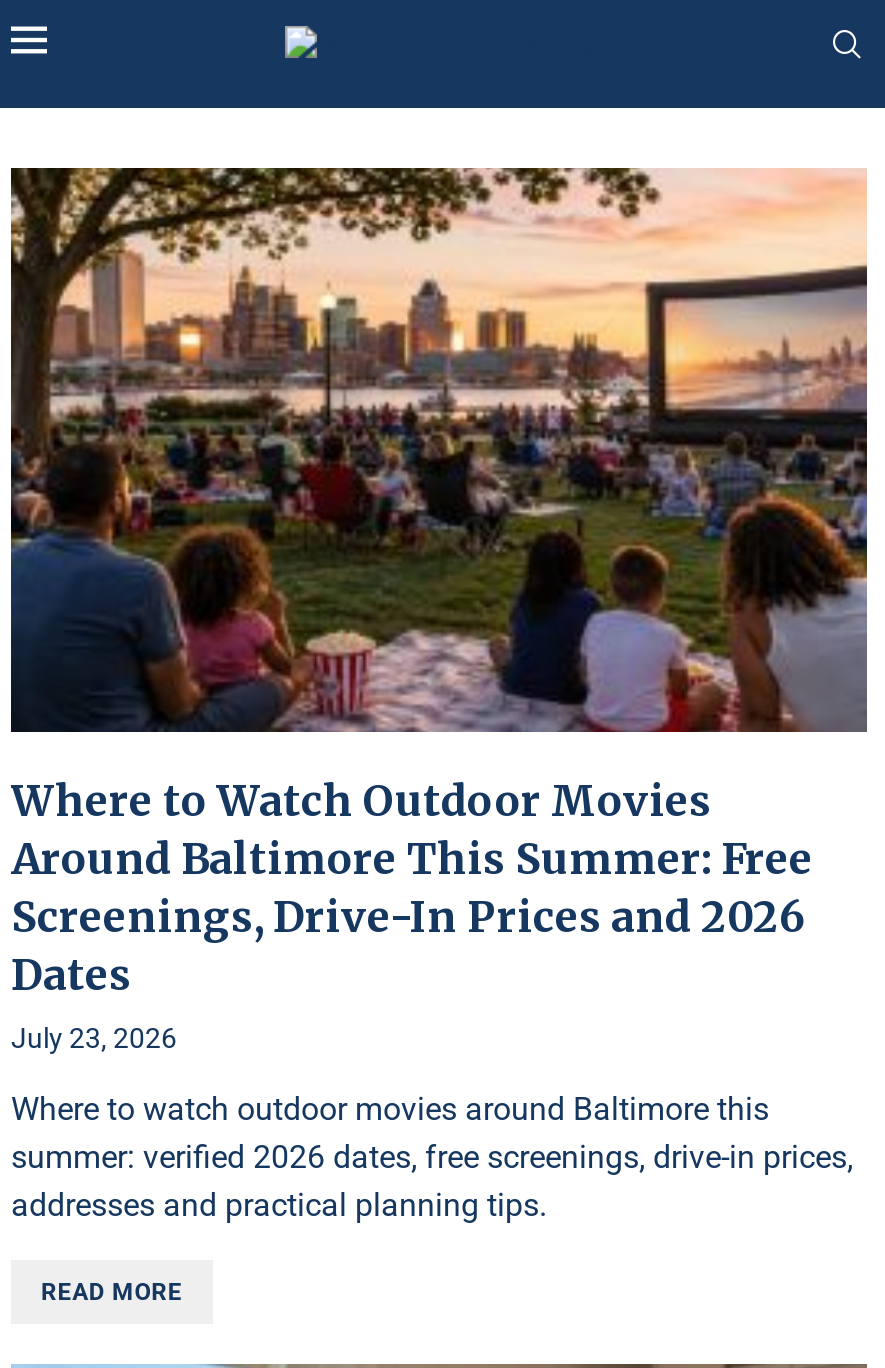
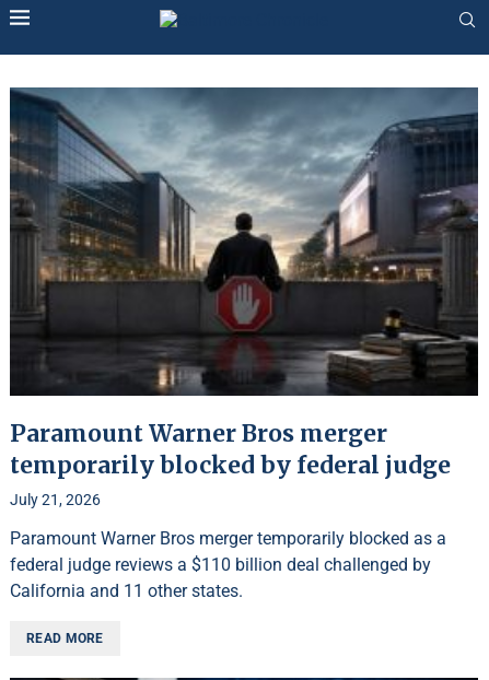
[9,166,869,1055] [image] | Where to Watch Outdoor Movies | Around Baltimore This Summer: Free | Screenings, Drive-In Prices and 2026 | Dates | July 23, 2026 -> [10,86,479,509] [image] | Paramount Warner Bros merger | temporarily blocked by federal judge | July 21, 2026
[11,1091,853,1225] Where to watch outdoor movies around Baltimore this | summer: verified 2026 dates, free screenings, drive-in prices, | addresses and practical planning tips. -> [10,529,446,602] Paramount Warner Bros merger temporarily blocked as a | federal judge reviews a $110 billion deal challenged by | California and 11 other states.

